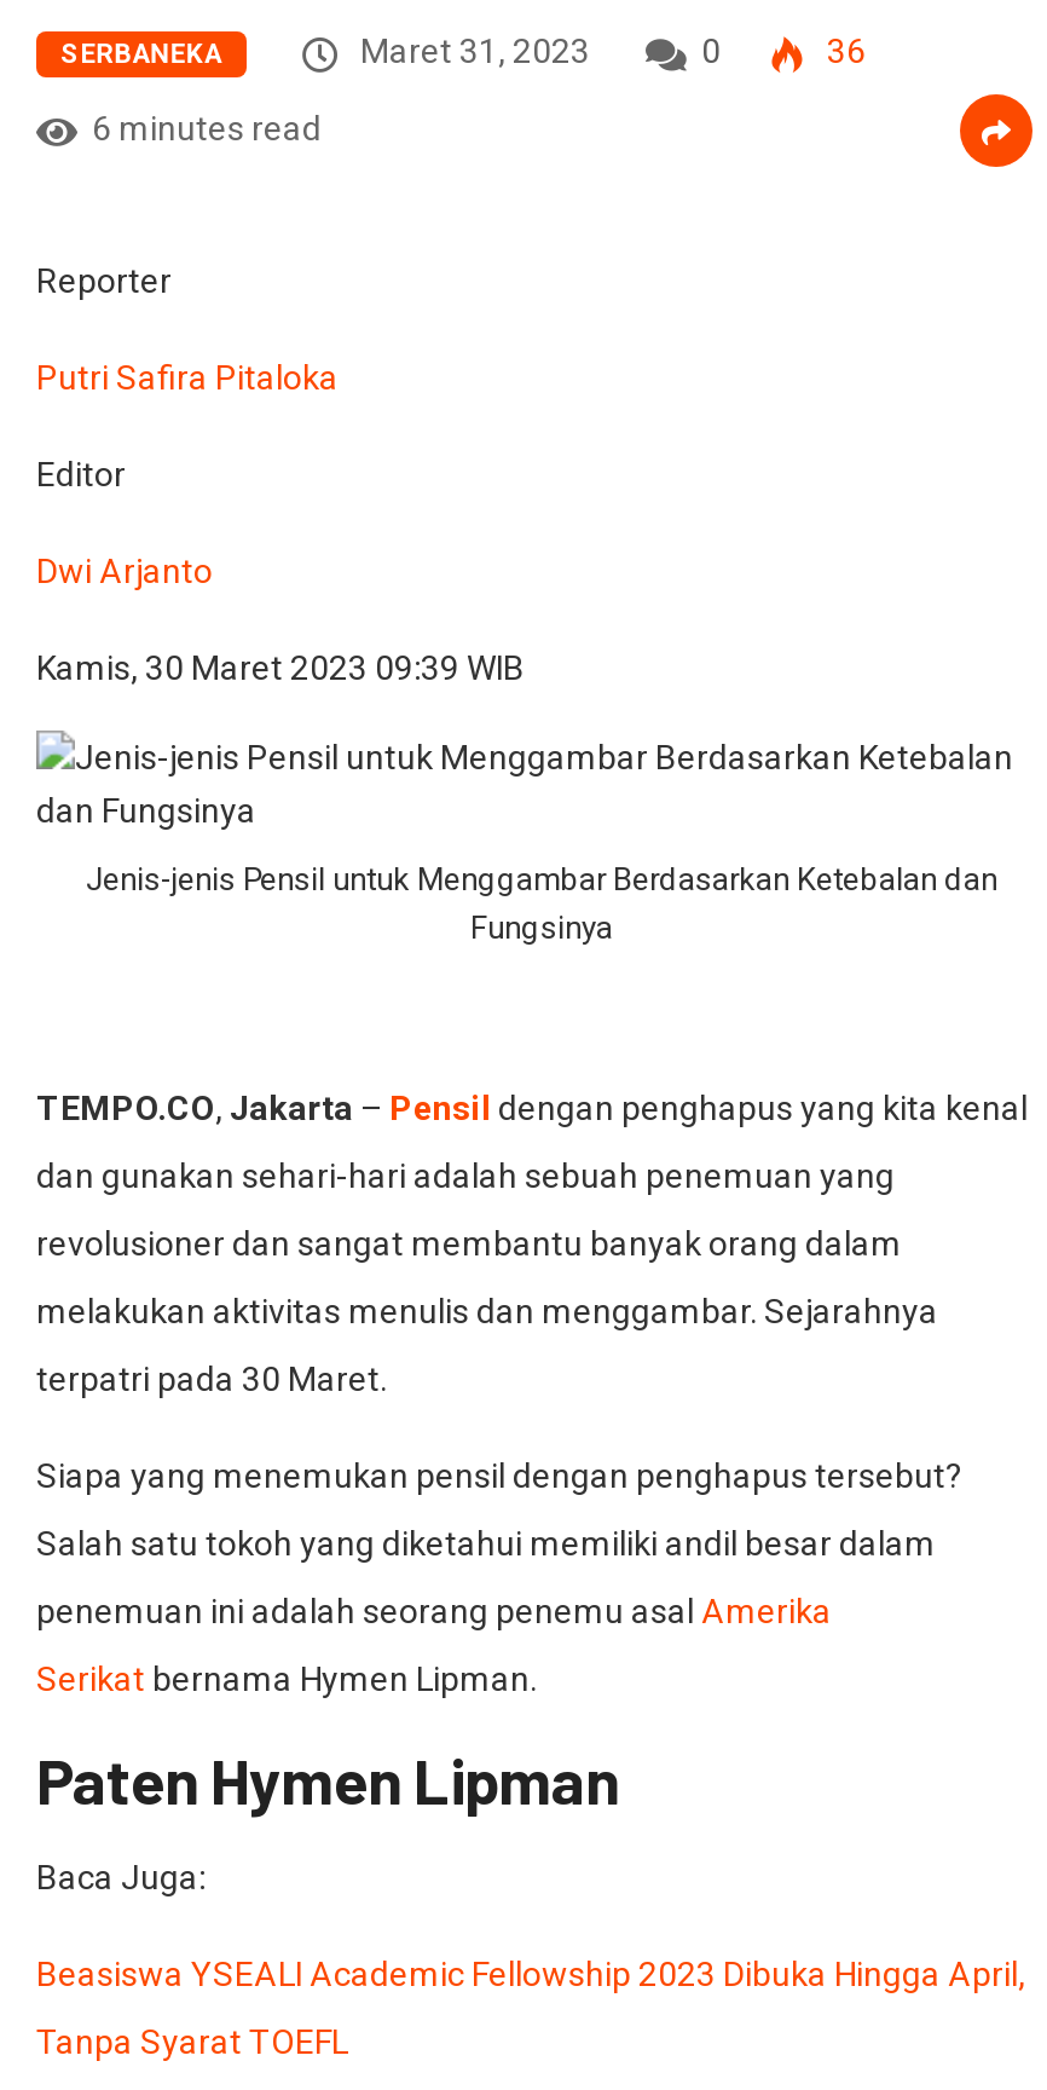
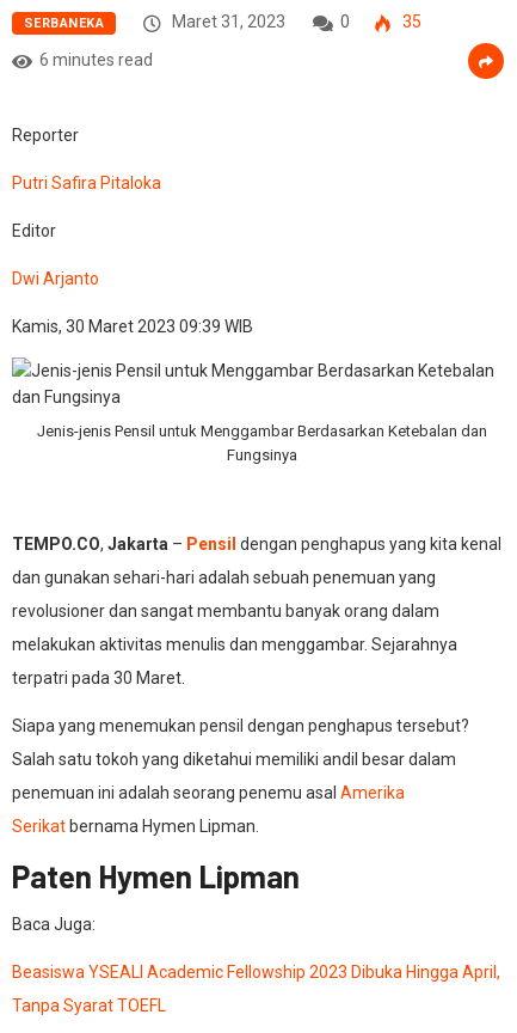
[820,32,866,71] 36 -> [399,12,421,31] 35

